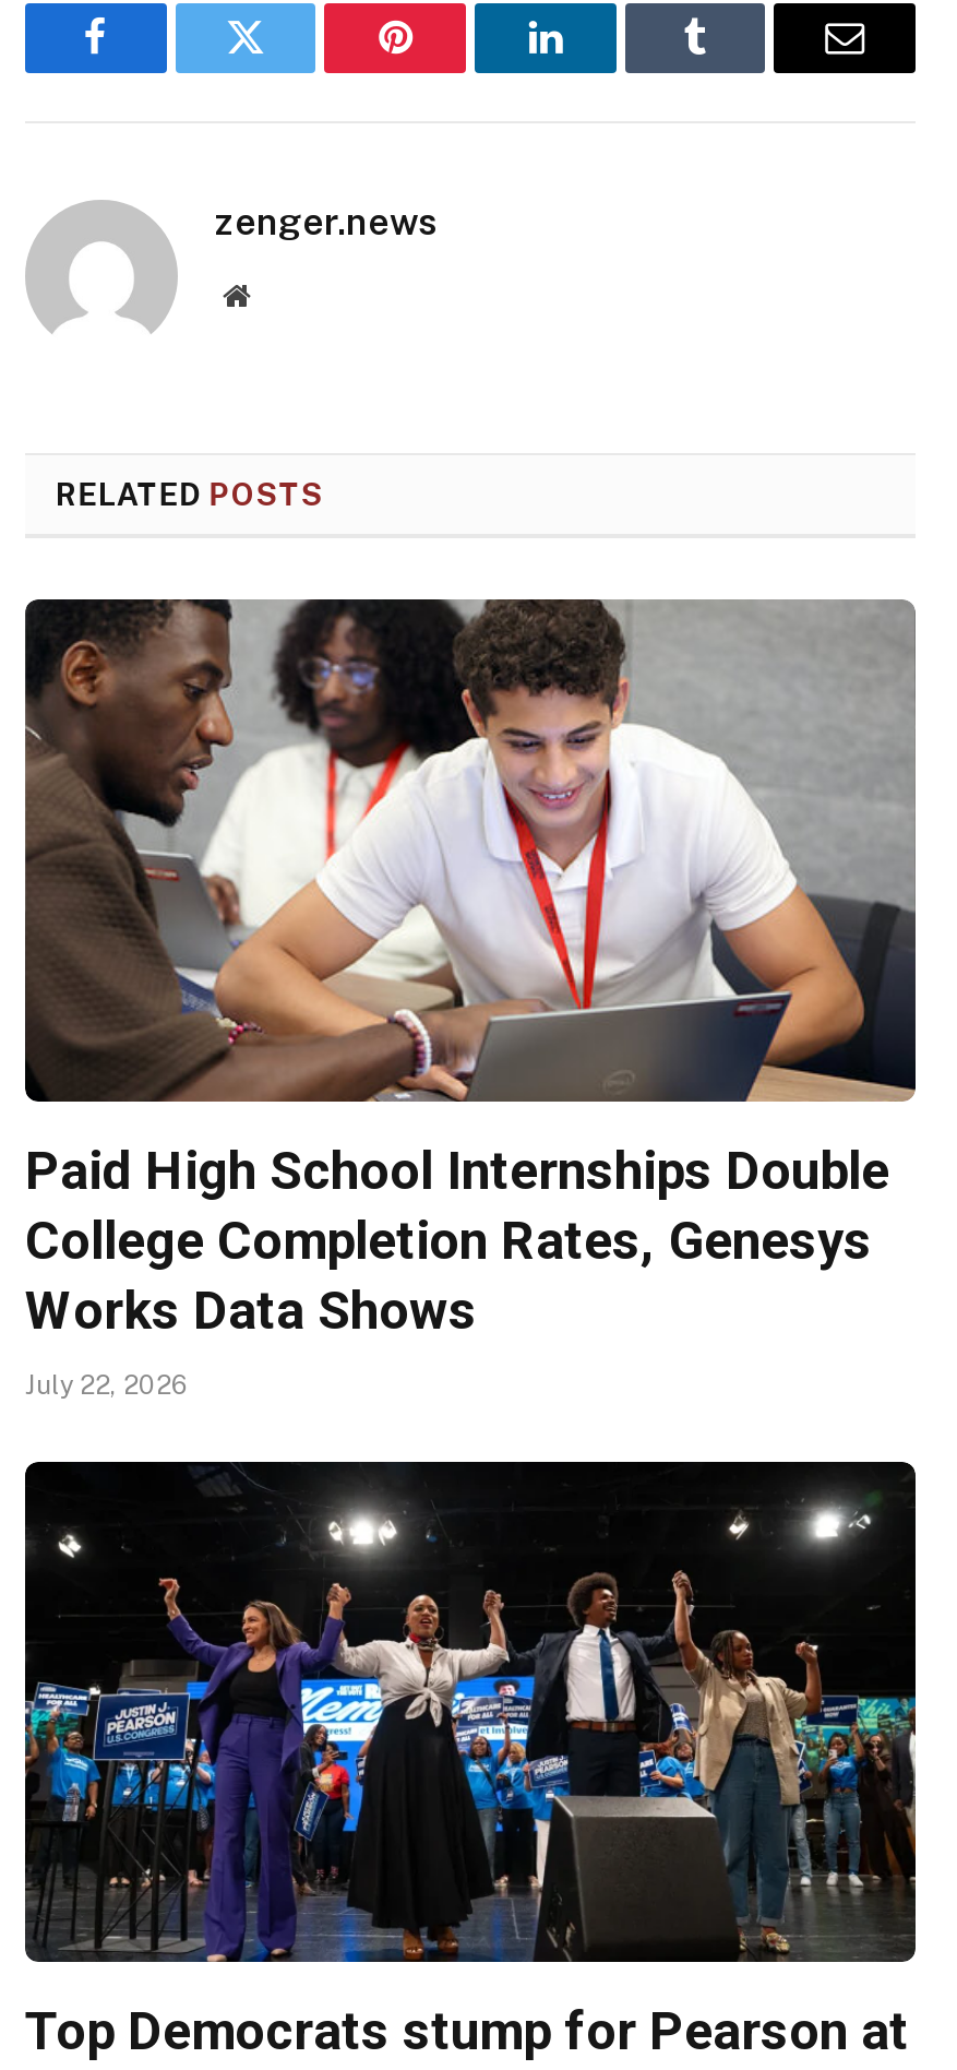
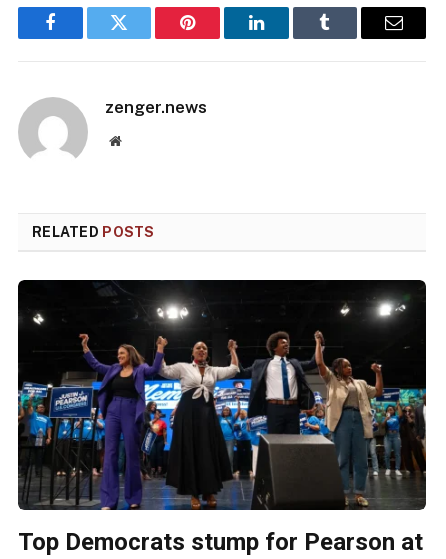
[23,597,916,1401] [image] | Paid High School Internships Double | College Completion Rates, Genesys | Works Data Shows | July 22, 2026 -> none

